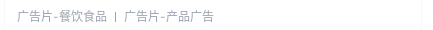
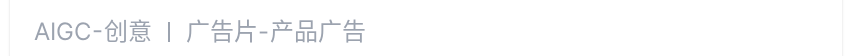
[17,9,107,24] 广告片-餐饮食品 -> [34,16,152,46] AIGC-创意

